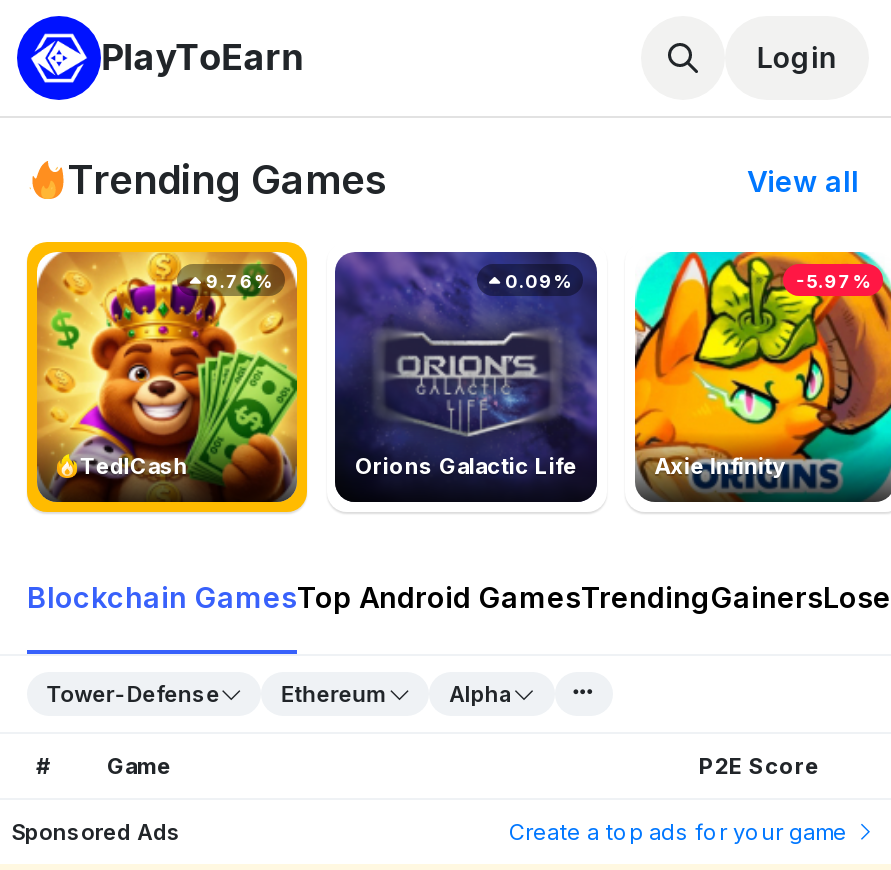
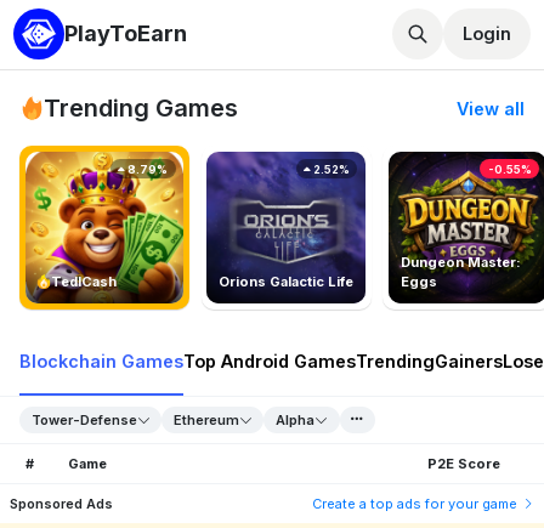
[633,250,885,502] [image] | Axie Infinity -> [387,151,540,303] [image] | Dungeon Master: | Eggs
[202,270,272,292] 9.76% -> [126,162,168,176] 8.79%
[501,270,571,292] 0.09% -> [311,162,350,176] 2.52%
[796,270,870,292] -5.97% -> [488,162,531,176] -0.55%

